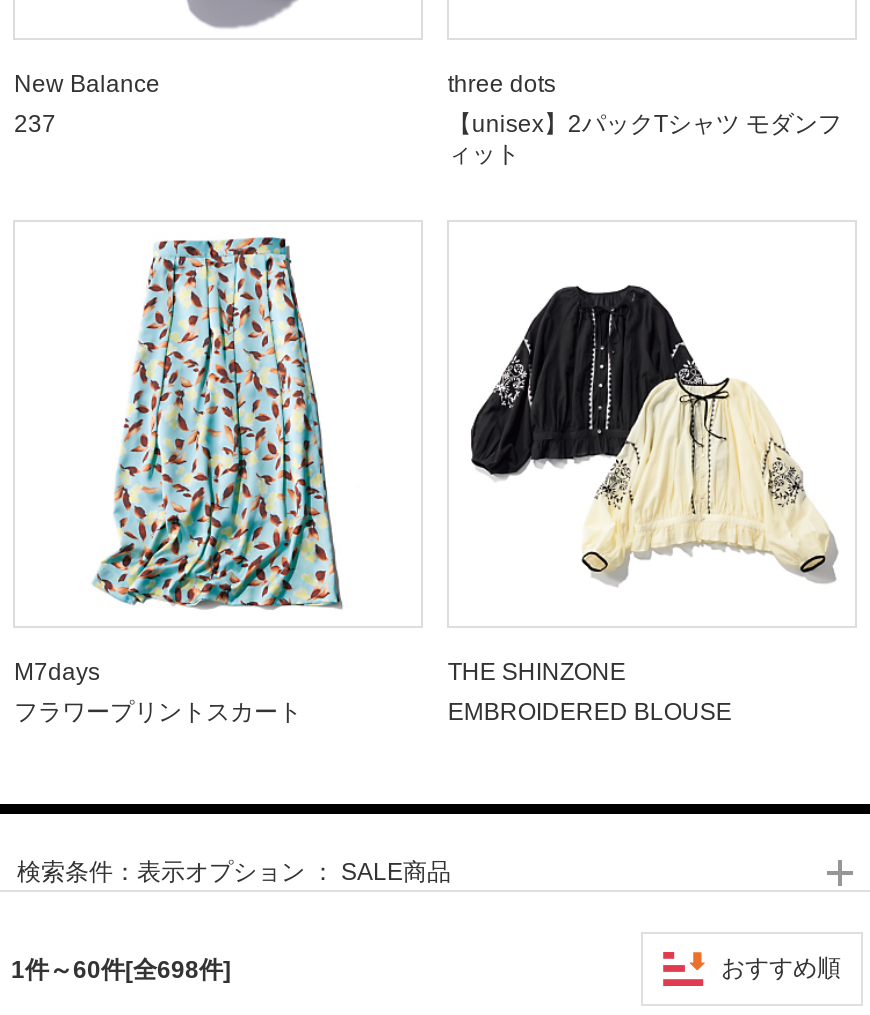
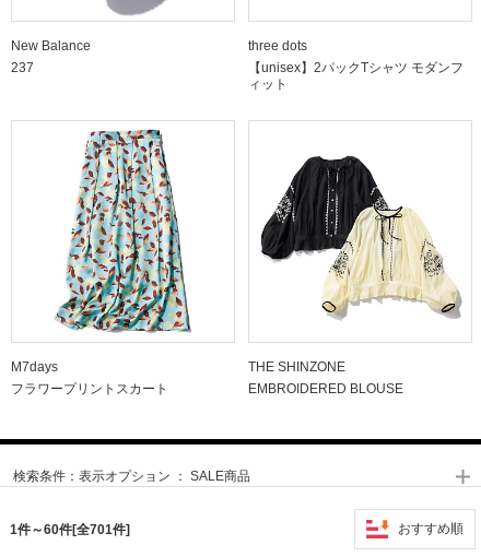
[11,956,231,984] 1件～60件[全698件] -> [10,522,130,537] 1件～60件[全701件]

